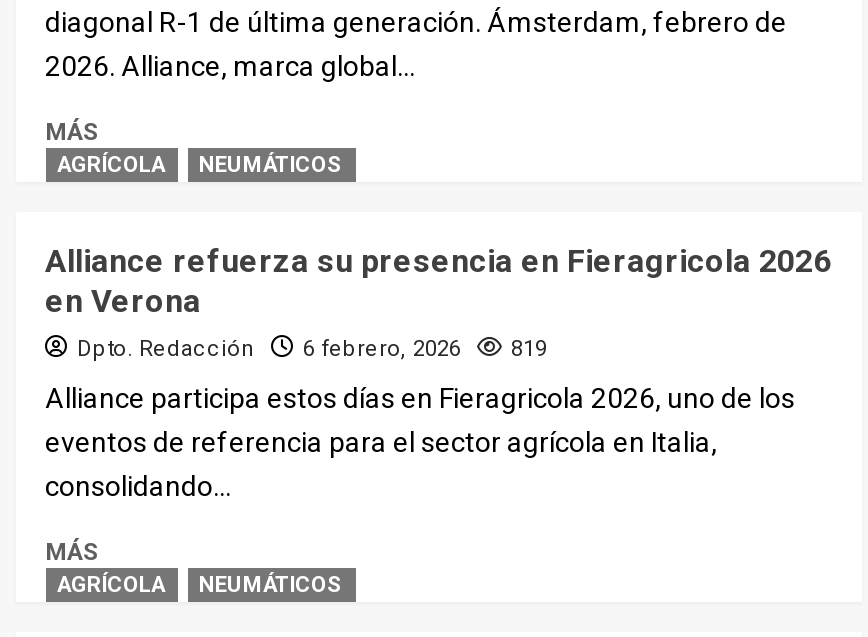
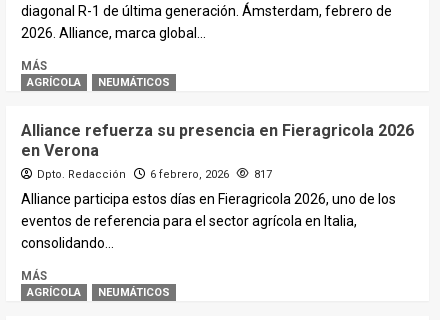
[77,337,547,363] Dpto. Redacción 6 febrero, 2026 819 -> [36,168,271,181] Dpto. Redacción 6 febrero, 2026 817

